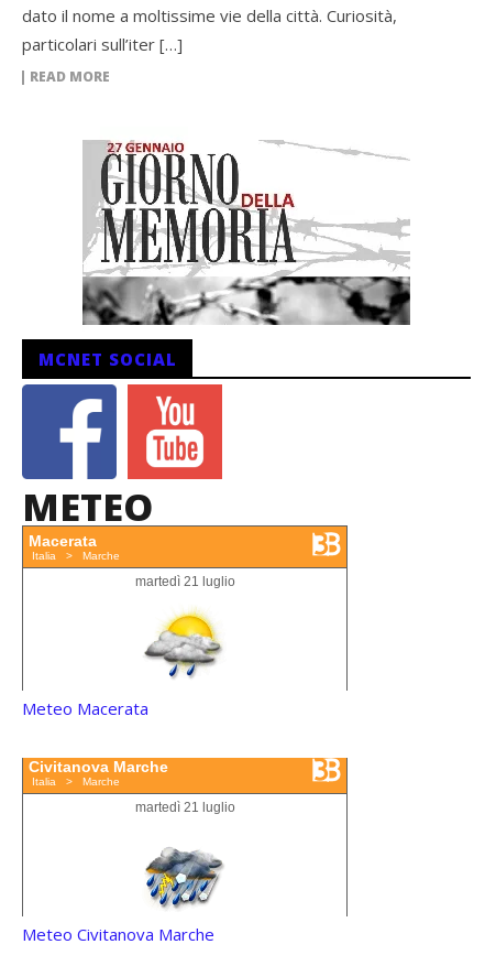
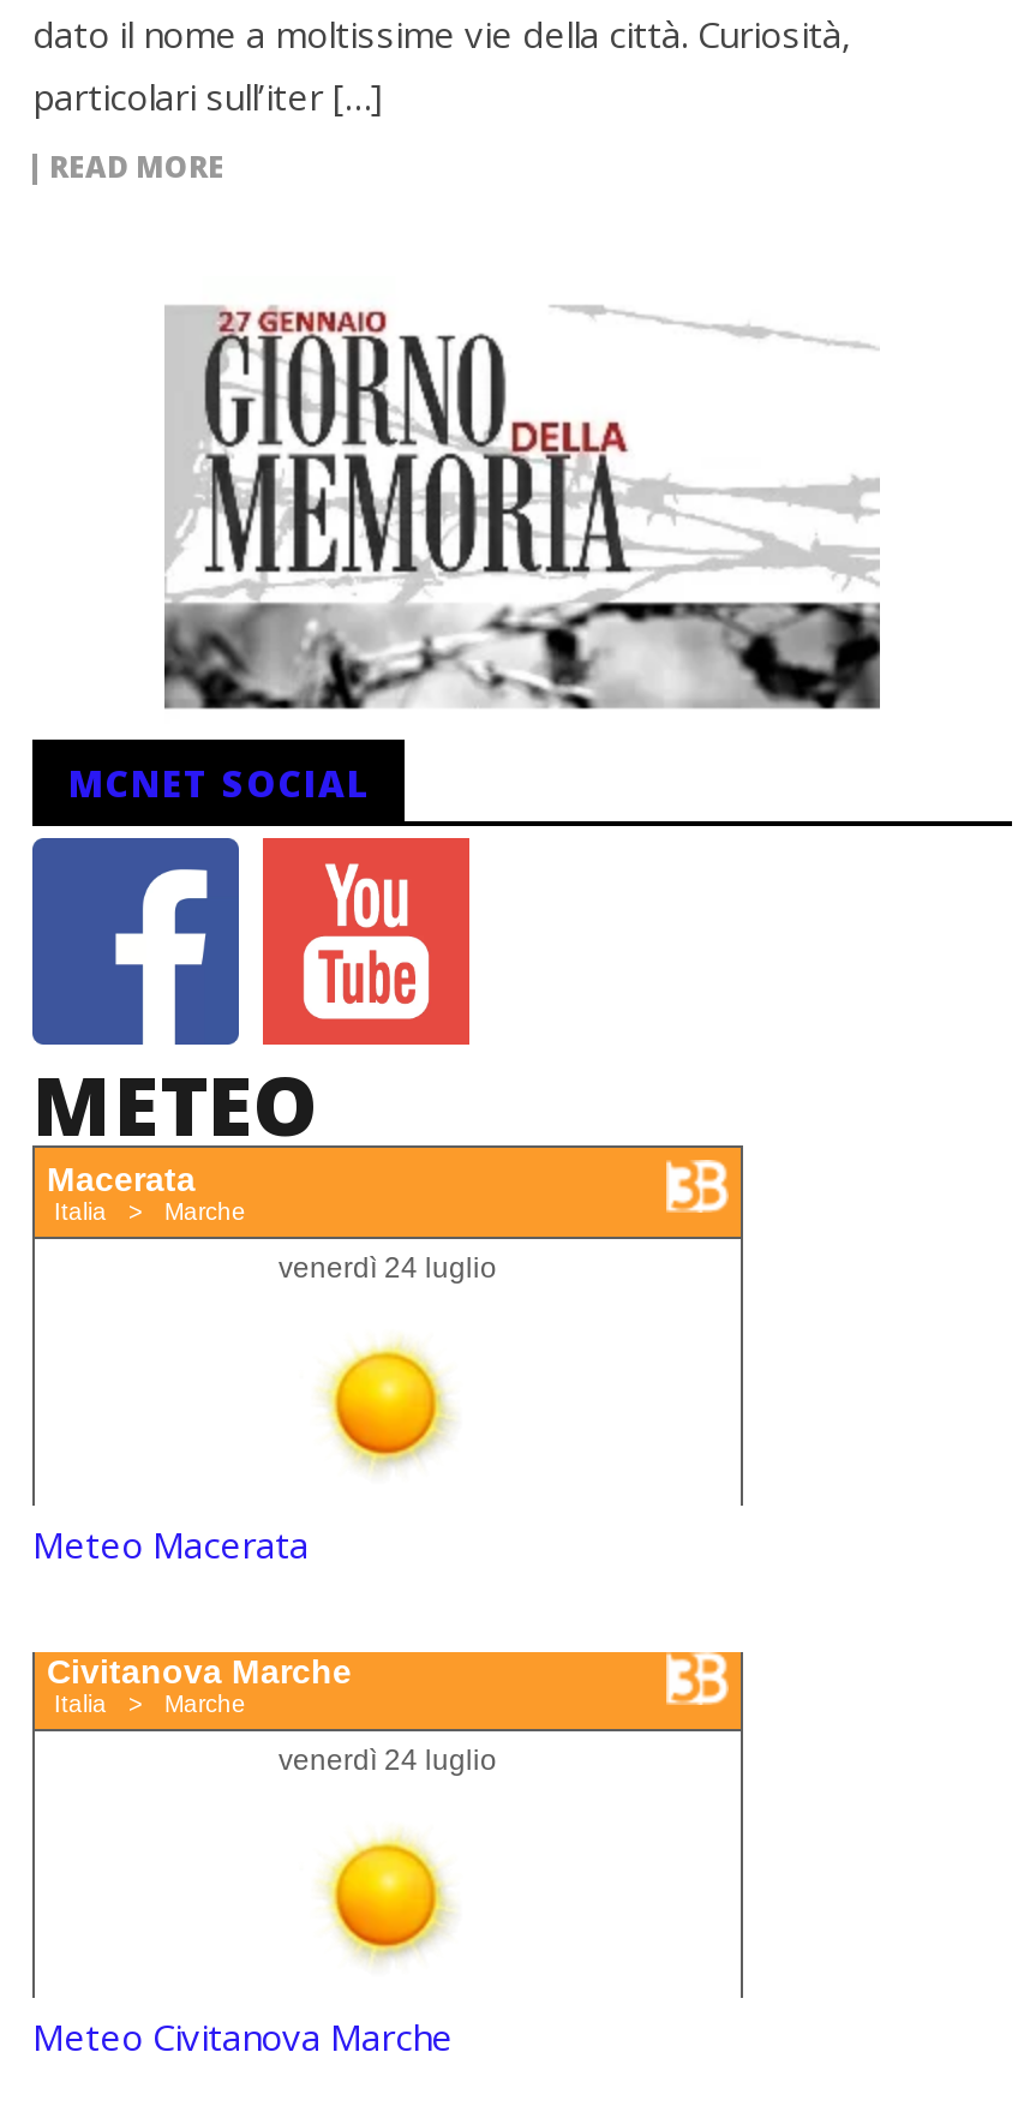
[144,609,222,679] [image] -> [301,1330,467,1477] [image]
[145,842,223,909] [image] -> [304,1832,469,1979] [image]

